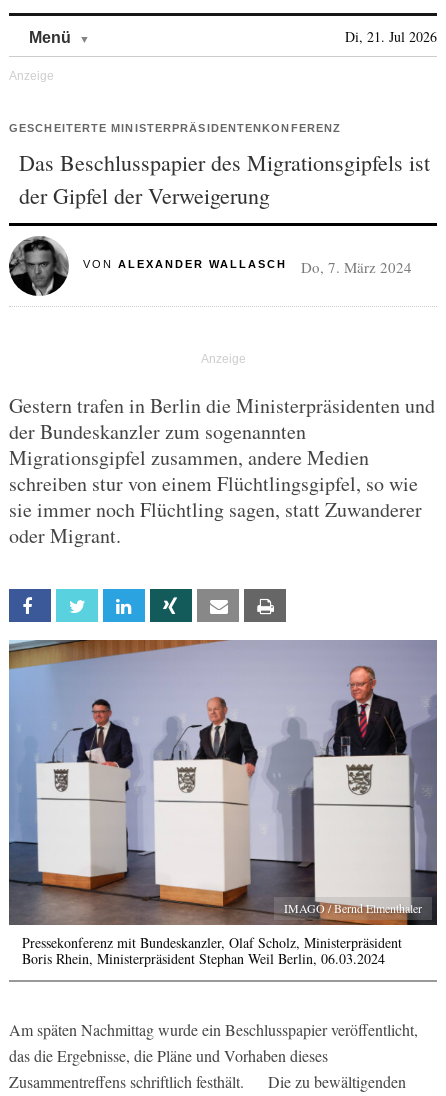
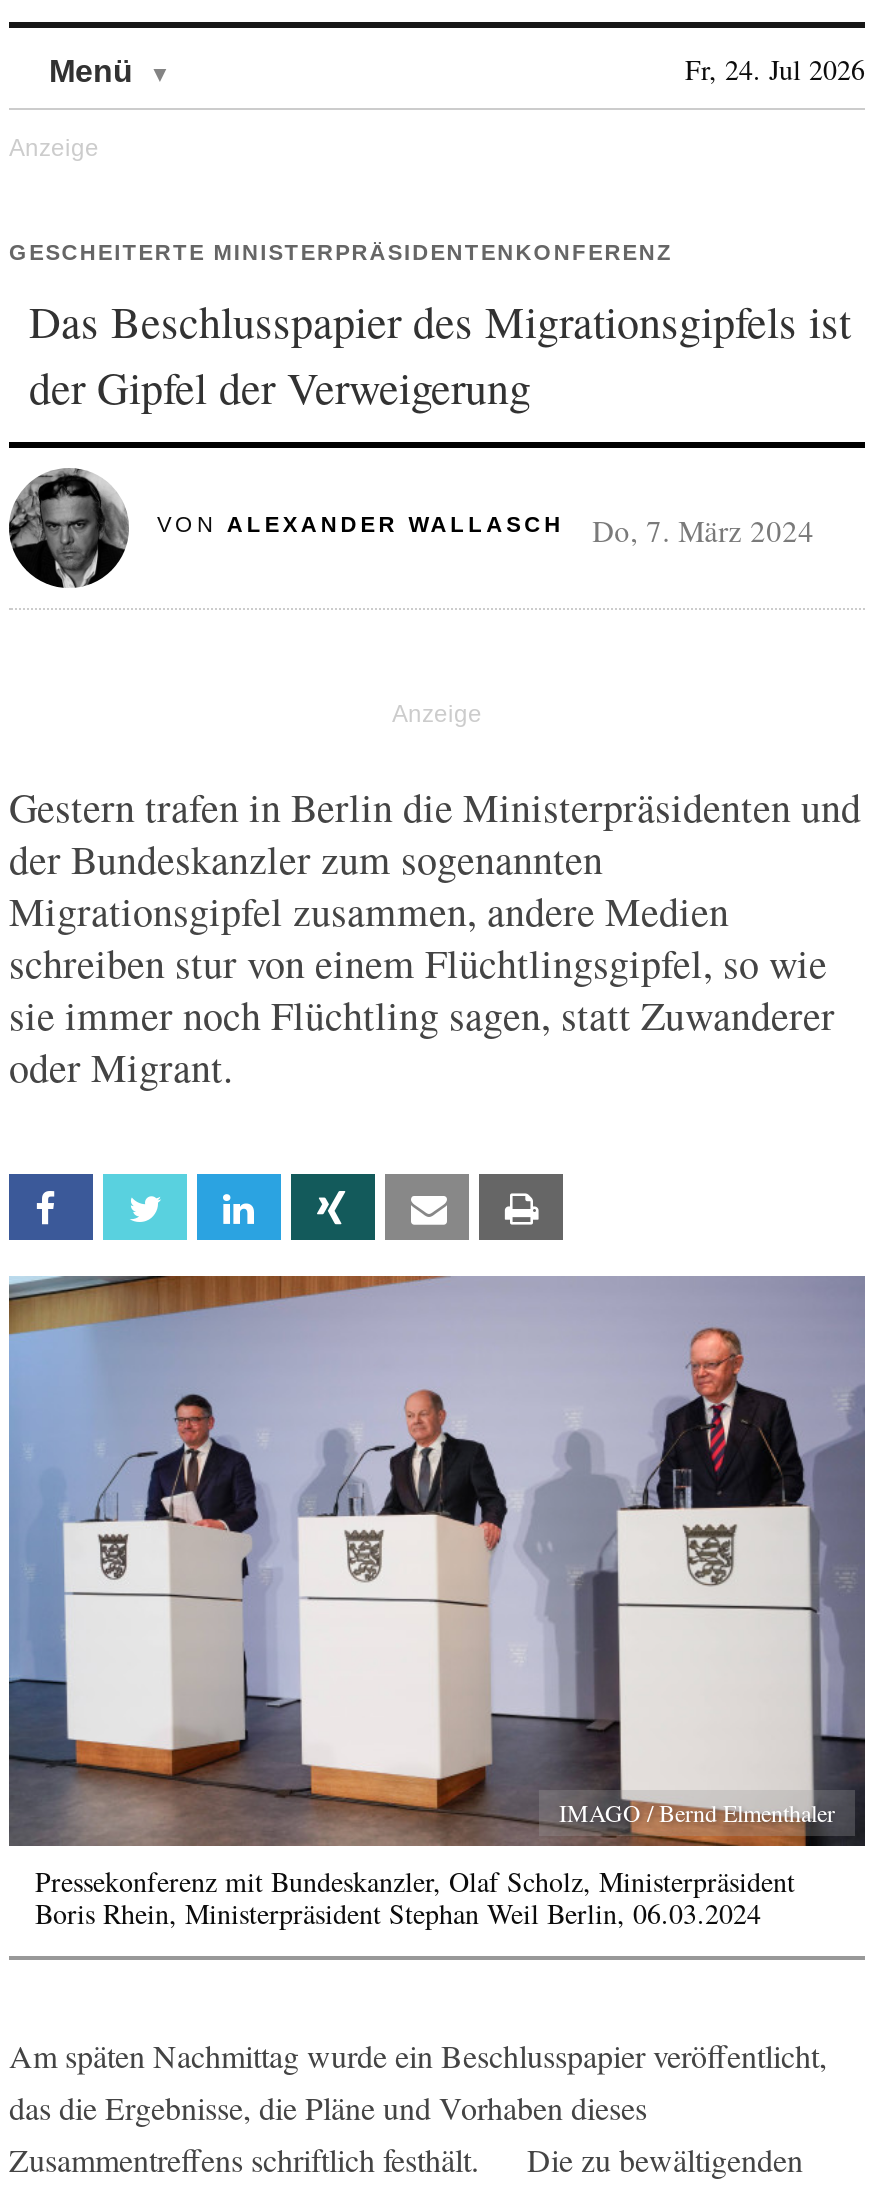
[345,27,437,46] Di, 21. Jul 2026 -> [685,50,865,88] Fr, 24. Jul 2026

